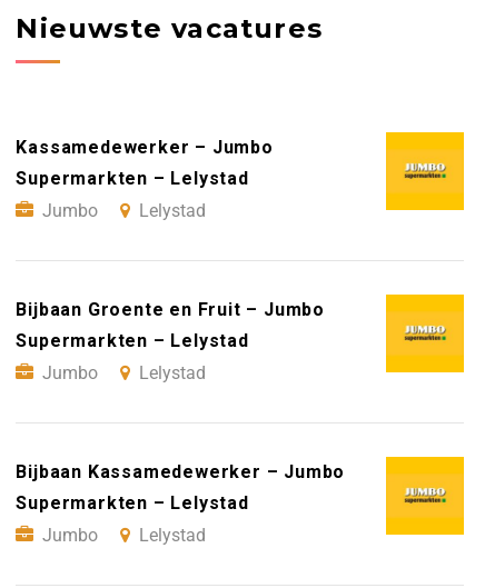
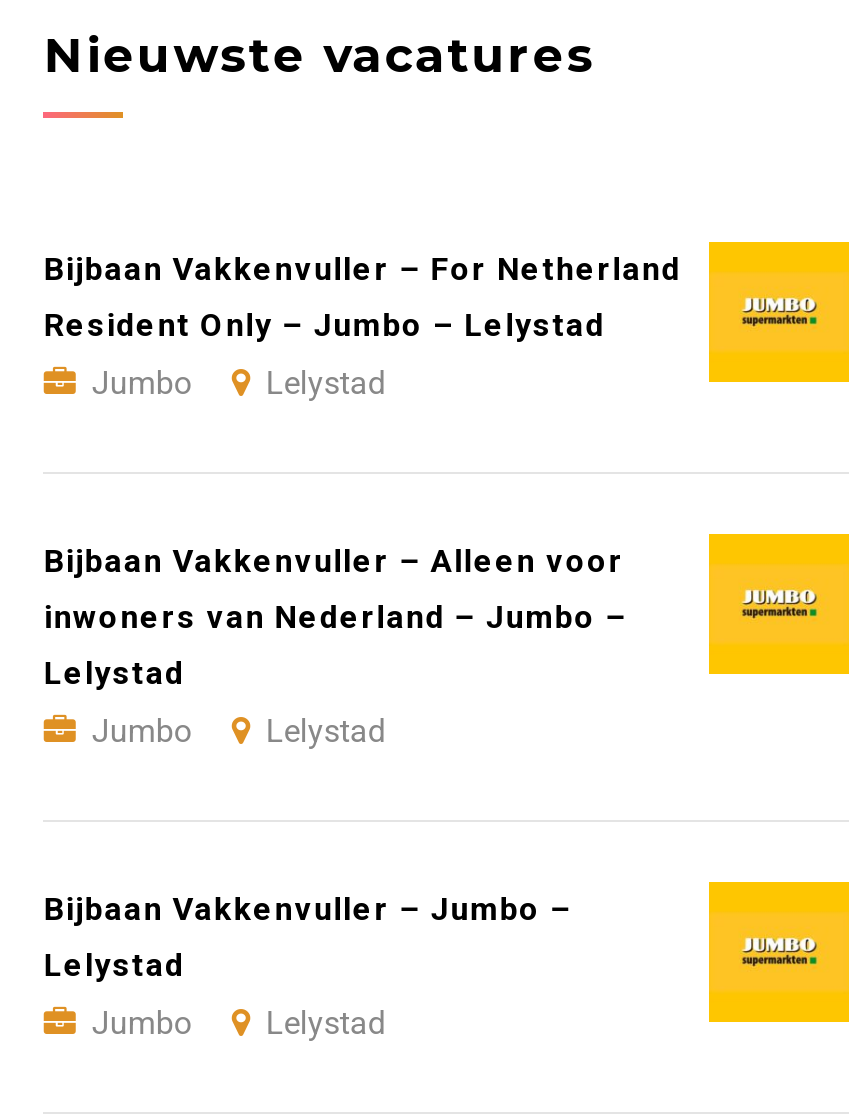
[16,136,273,158] Kassamedewerker – Jumbo -> [44,250,681,288] Bijbaan Vakkenvuller – For Netherland
[16,168,249,189] Supermarkten – Lelystad -> [44,306,605,344] Resident Only – Jumbo – Lelystad
[16,299,325,351] Bijbaan Groente en Fruit – Jumbo | Supermarkten – Lelystad -> [44,542,627,692] Bijbaan Vakkenvuller – Alleen voor | inwoners van Nederland – Jumbo – | Lelystad
[16,461,345,482] Bijbaan Kassamedewerker – Jumbo -> [44,890,572,928] Bijbaan Vakkenvuller – Jumbo –
[16,492,249,513] Supermarkten – Lelystad -> [44,946,185,984] Lelystad

